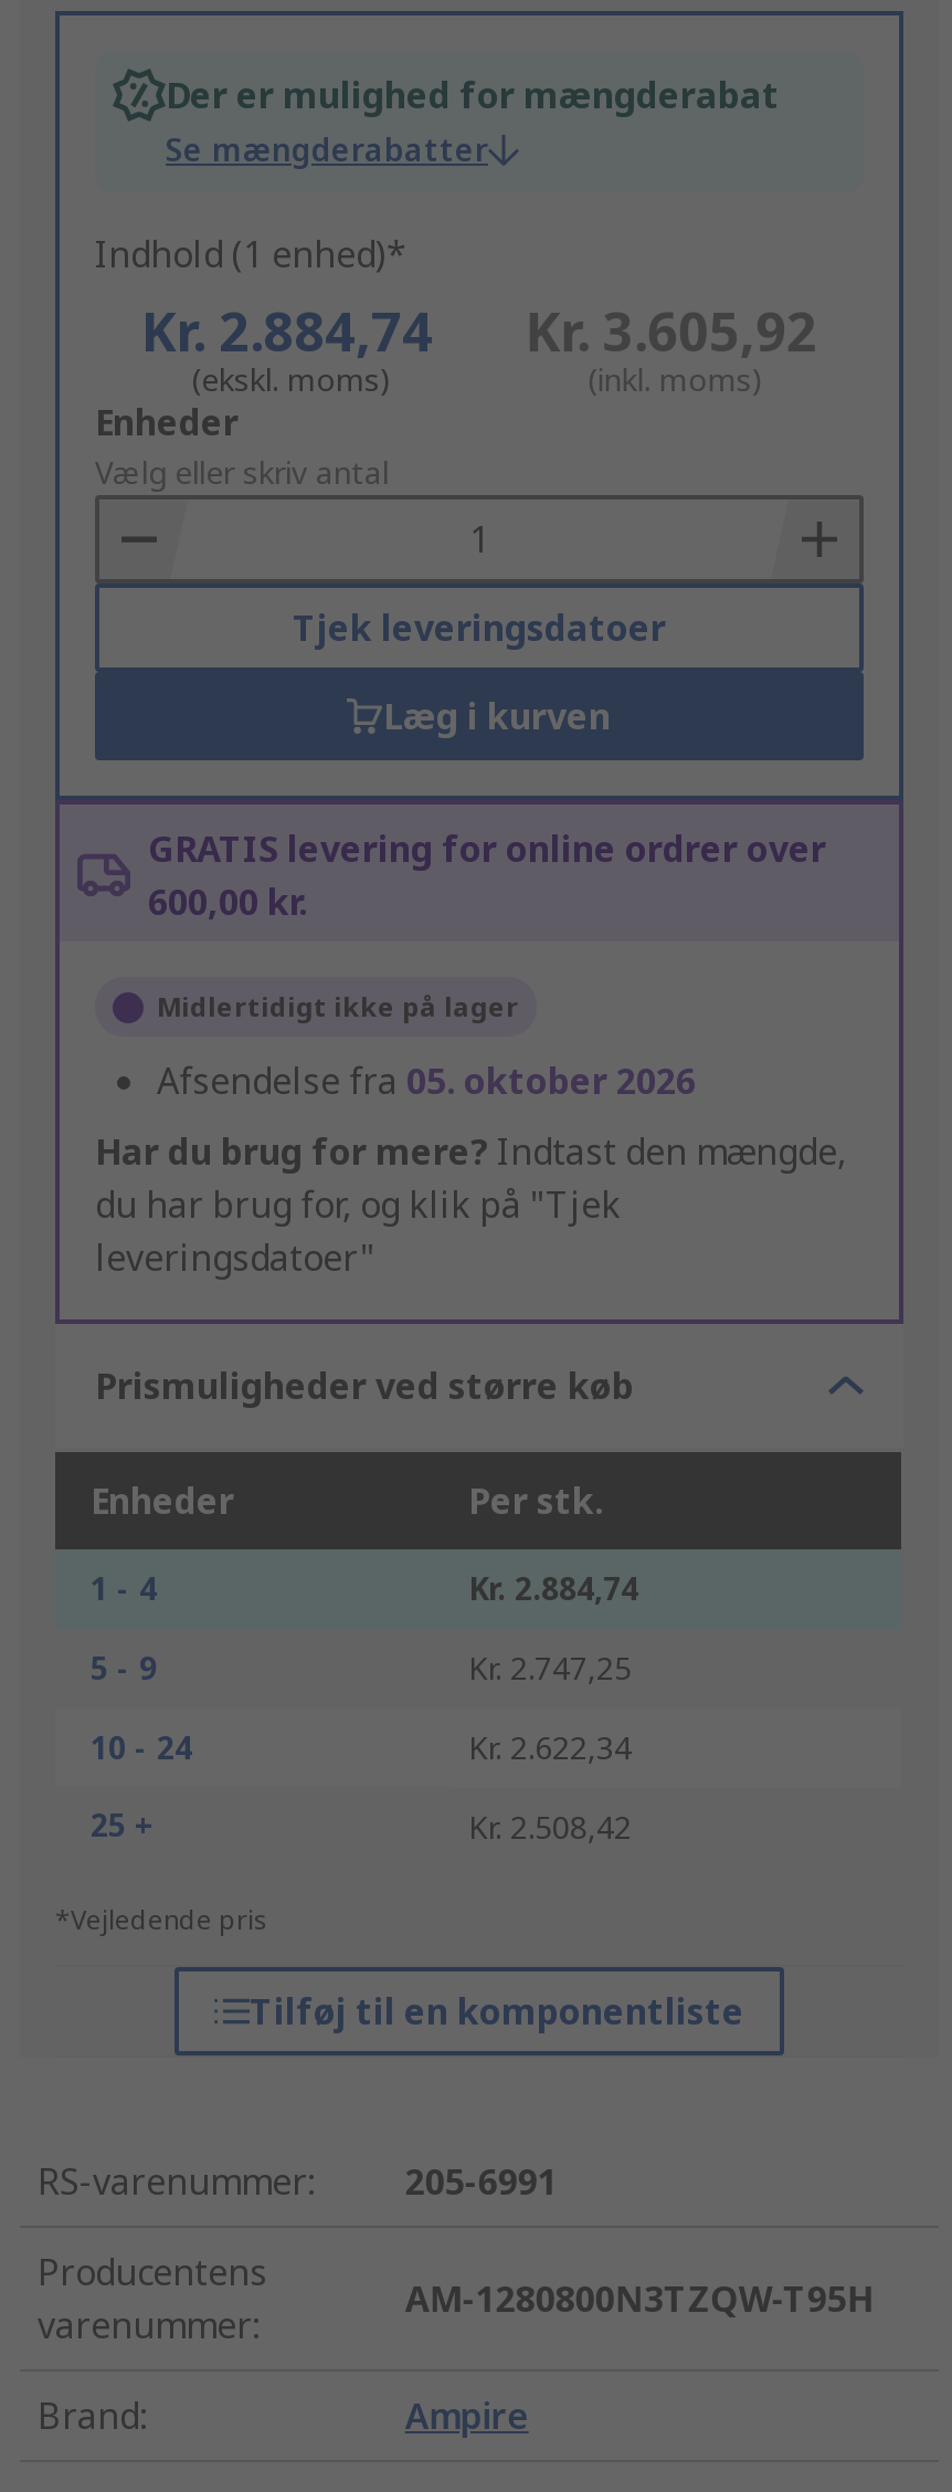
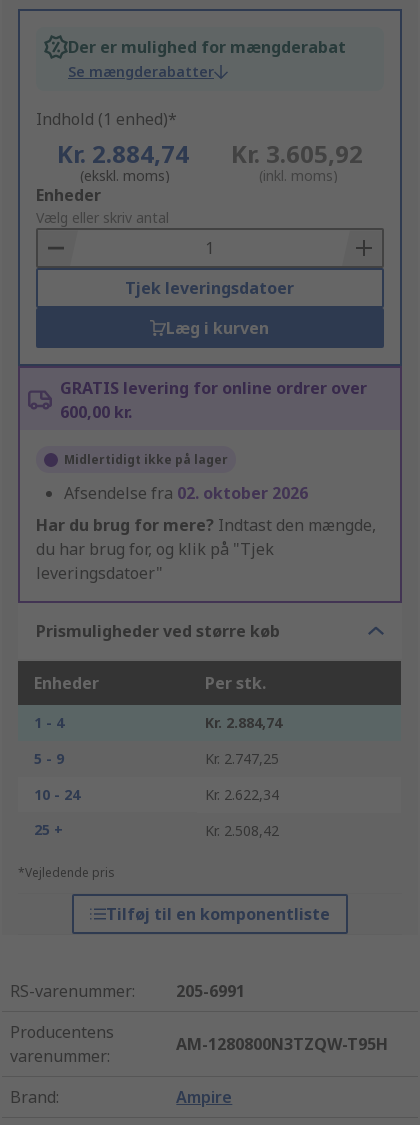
[157,1058,696,1106] Afsendelse fra 05. oktober 2026 -> [64,482,308,504] Afsendelse fra 02. oktober 2026

